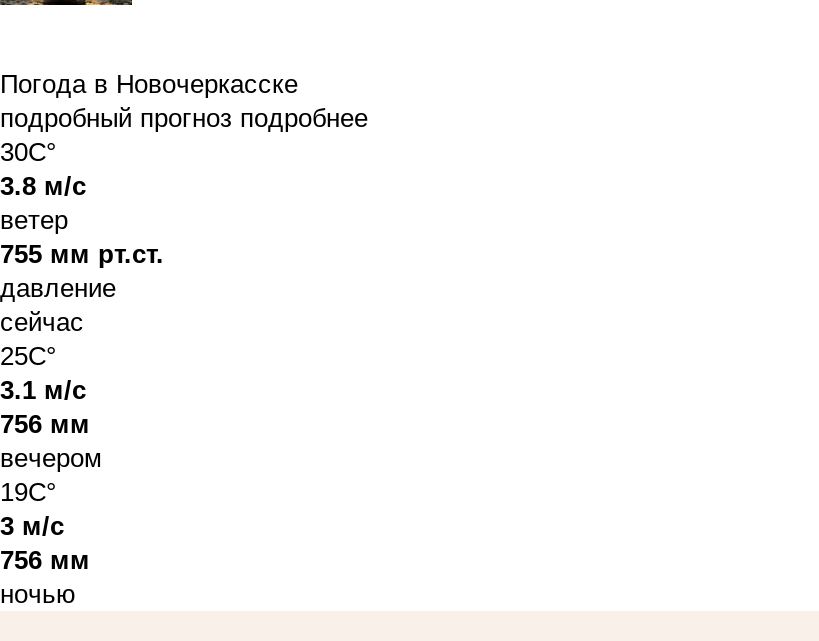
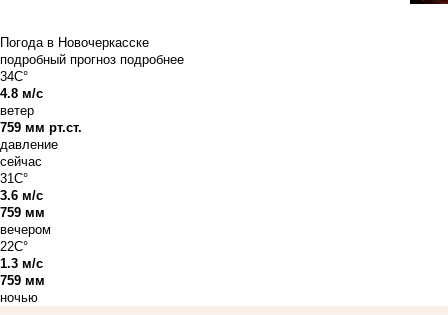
[0,137,86,201] 30C° | 3.8 м/с -> [0,69,43,101] 34C° | 4.8 м/с
[0,239,164,269] 755 мм рт.ст. -> [0,120,82,135] 759 мм рт.ст.
[0,341,90,439] 25C° | 3.1 м/с | 756 мм -> [0,171,45,220] 31C° | 3.6 м/с | 759 мм
[0,477,90,575] 19C° | 3 м/с | 756 мм -> [0,239,45,288] 22C° | 1.3 м/с | 759 мм

